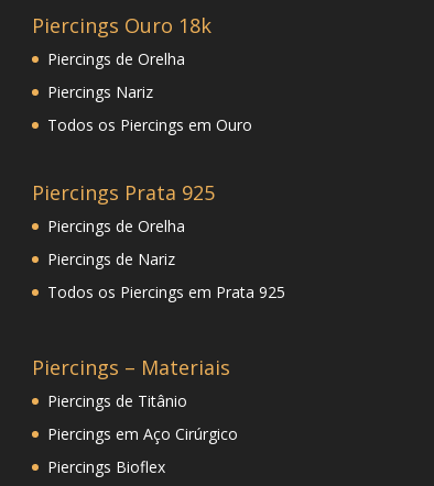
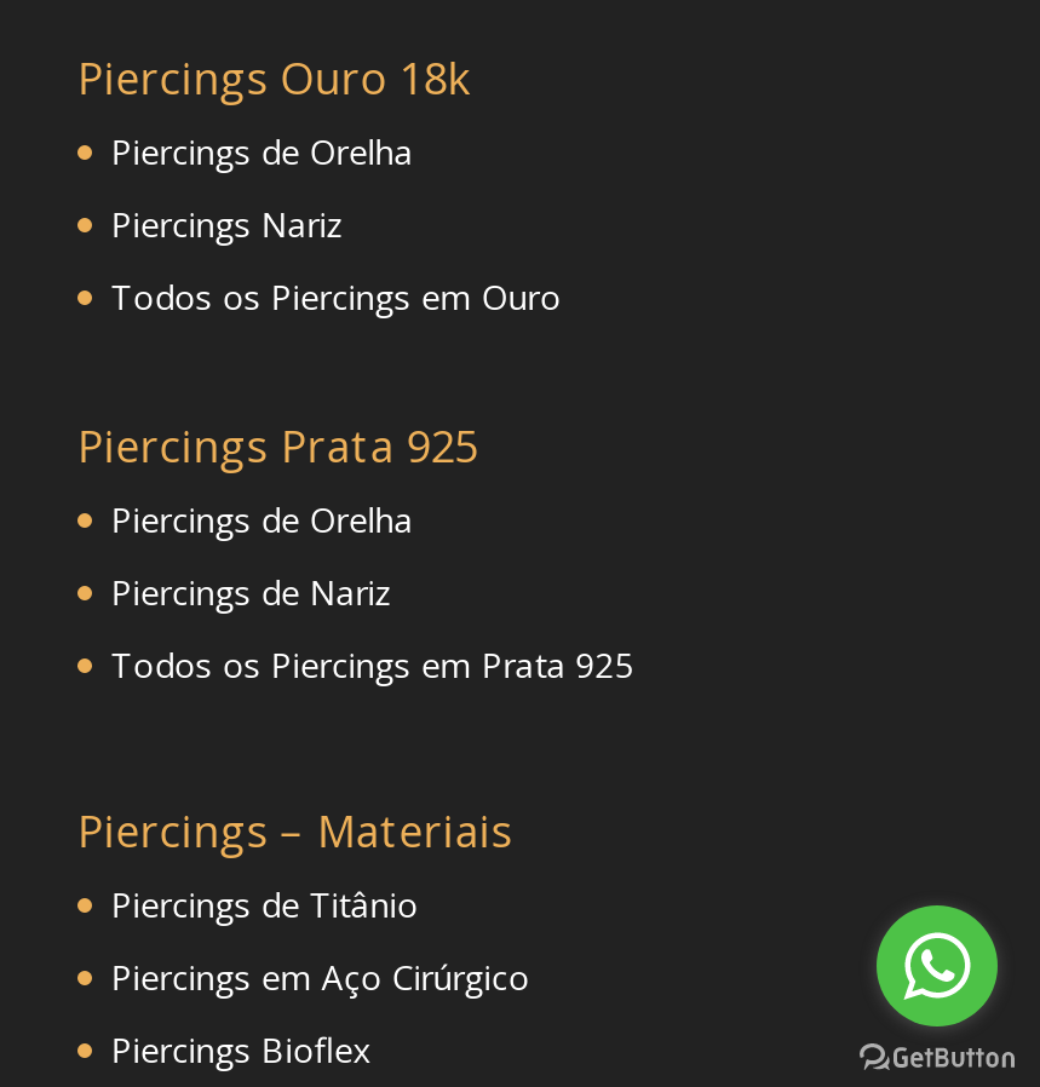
none -> [857,901,1017,1072] [image]

